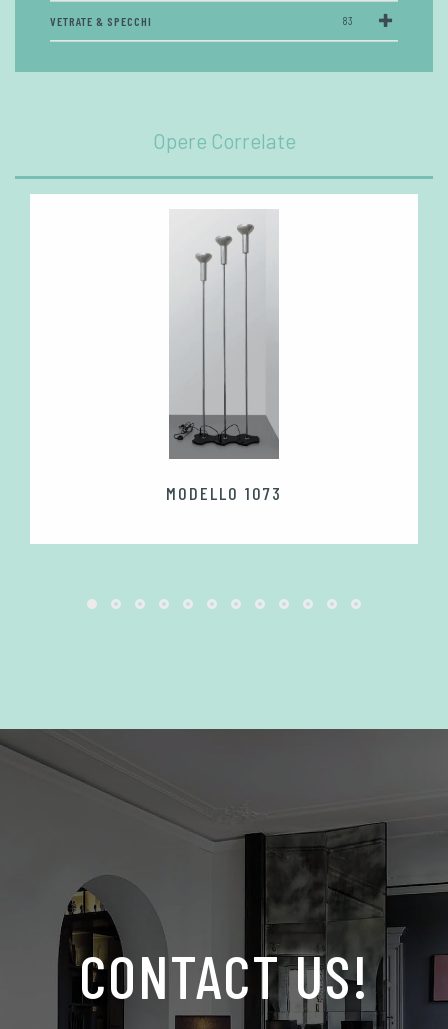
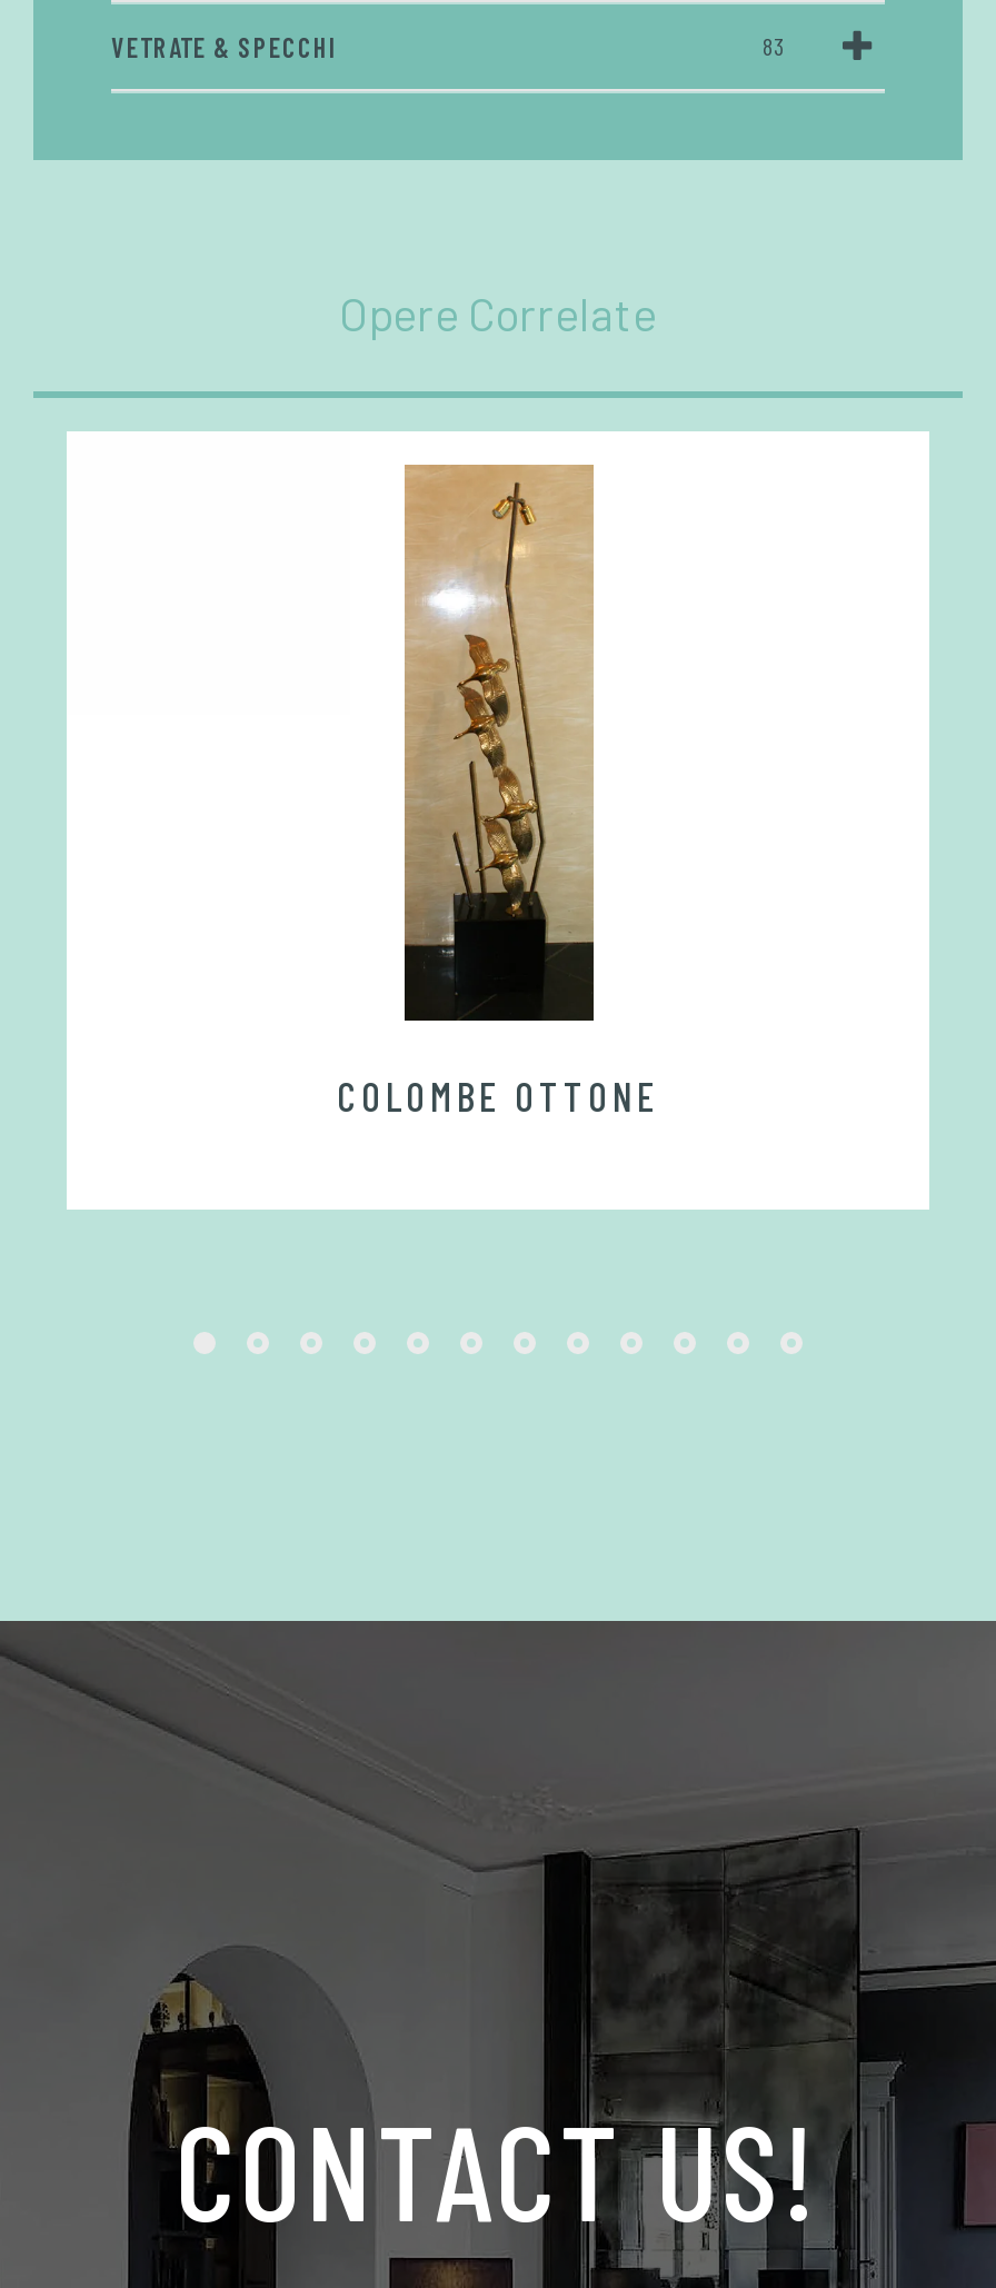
[166,210,282,504] [image] | MODELLO 1073 -> [337,465,659,1122] [image] | COLOMBE OTTONE

